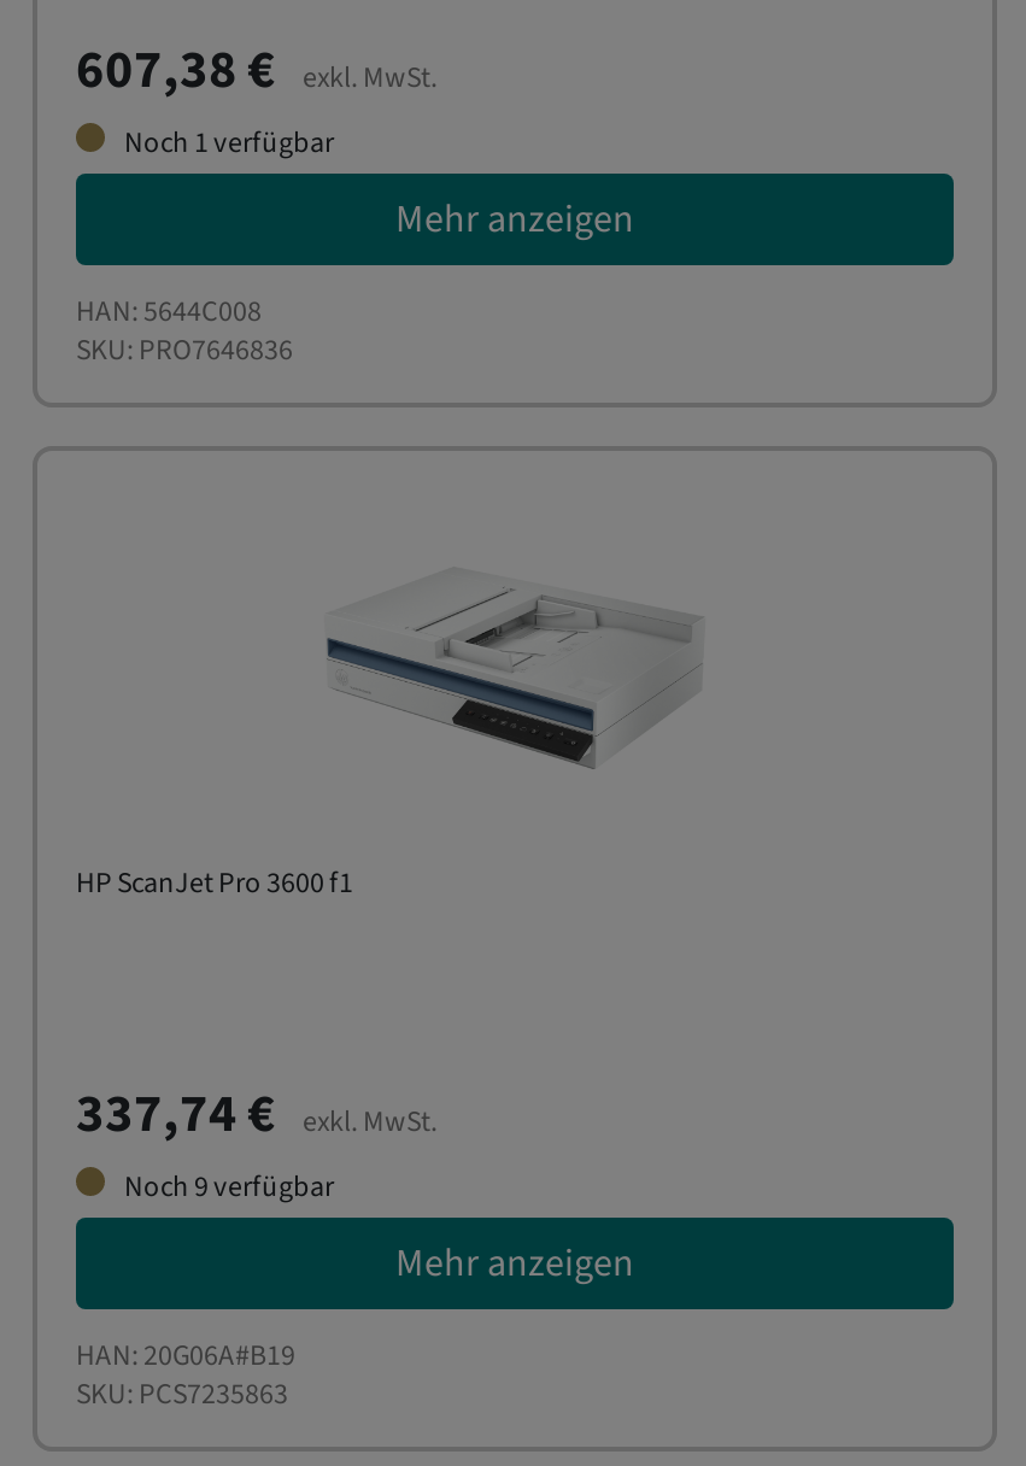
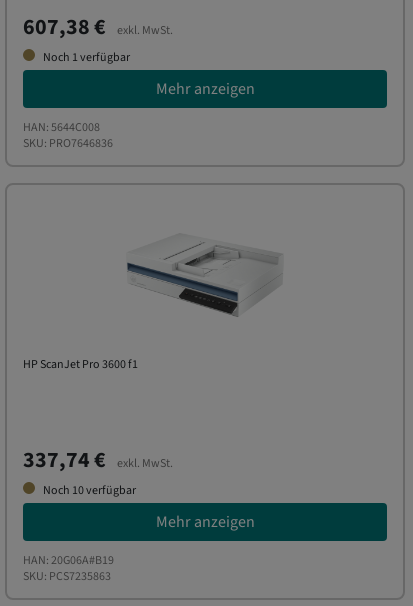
[124,1167,334,1208] Noch 9verfügbar -> [43,482,136,499] Noch 10verfügbar

